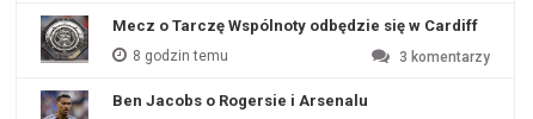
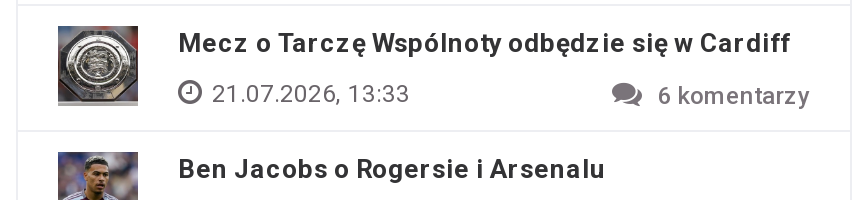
[129,48,490,65] 8 godzin temu | 3 komentarzy -> [206,80,810,110] 21.07.2026, 13:33 | 6 komentarzy

